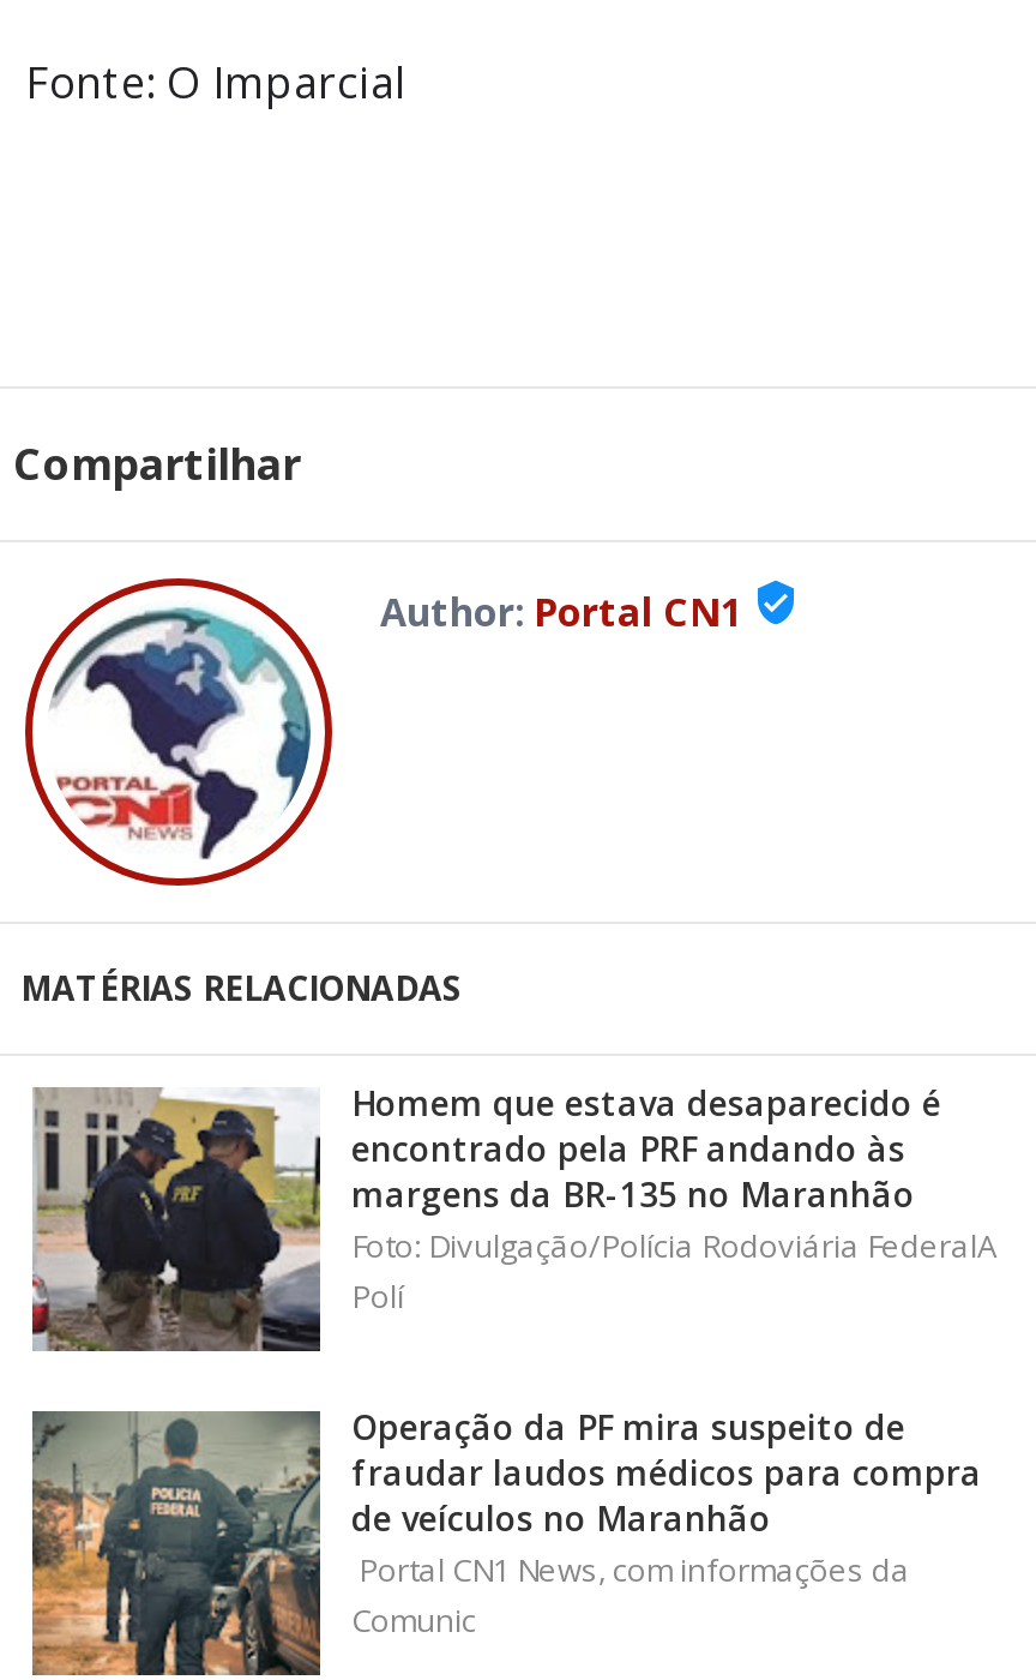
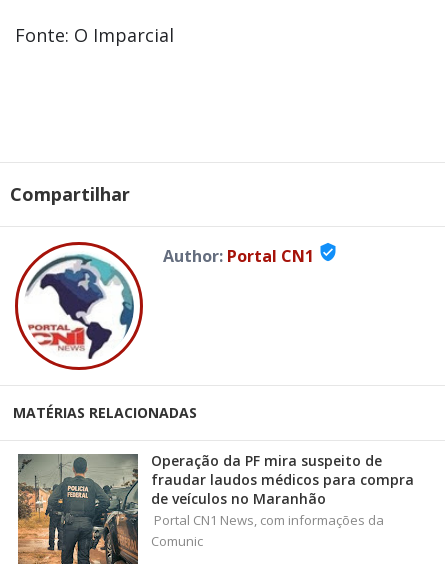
[30,1080,996,1354] [image] | Homem que estava desaparecido é | encontrado pela PRF andando às | margens da BR-135 no Maranhão | Foto: Divulgação/Polícia Rodoviária FederalA | Polí -> none

